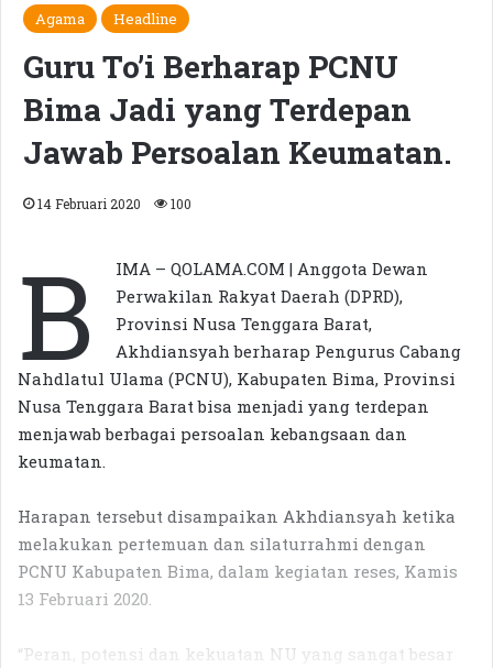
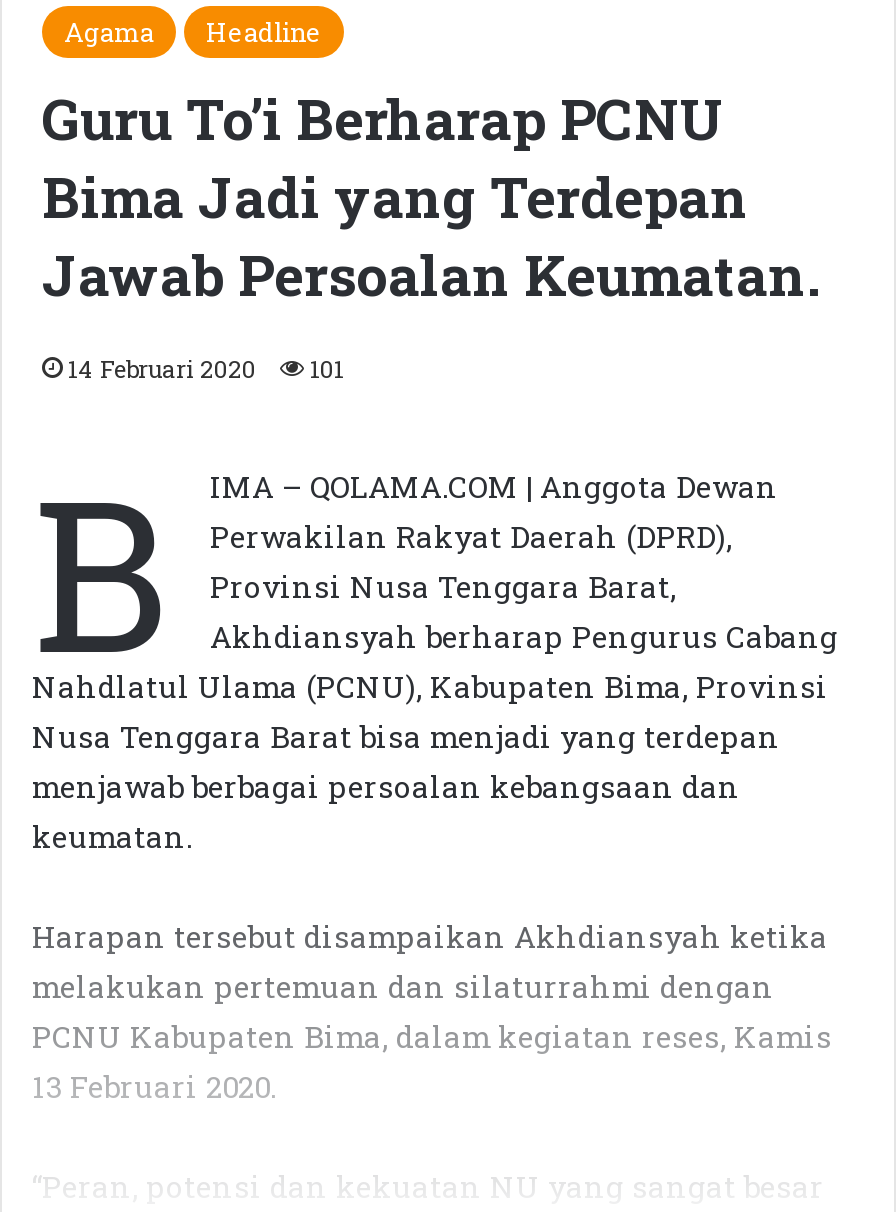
[37,195,191,213] 14 Februari 2020 100 -> [68,353,344,385] 14 Februari 2020 101

